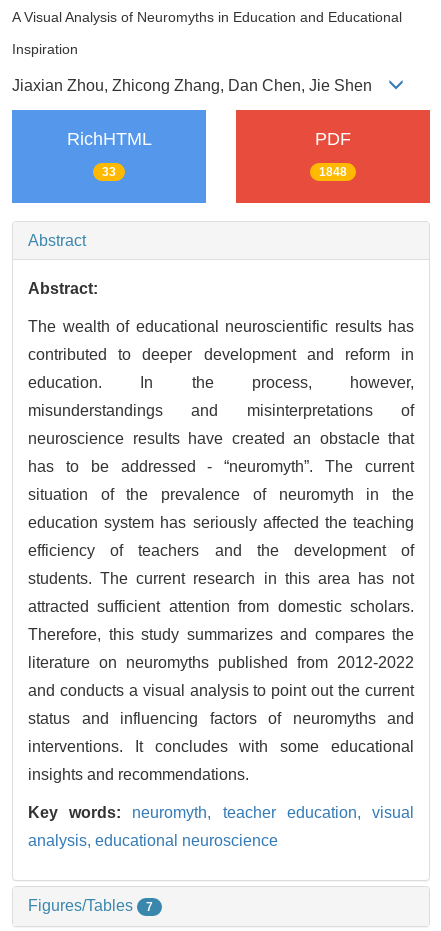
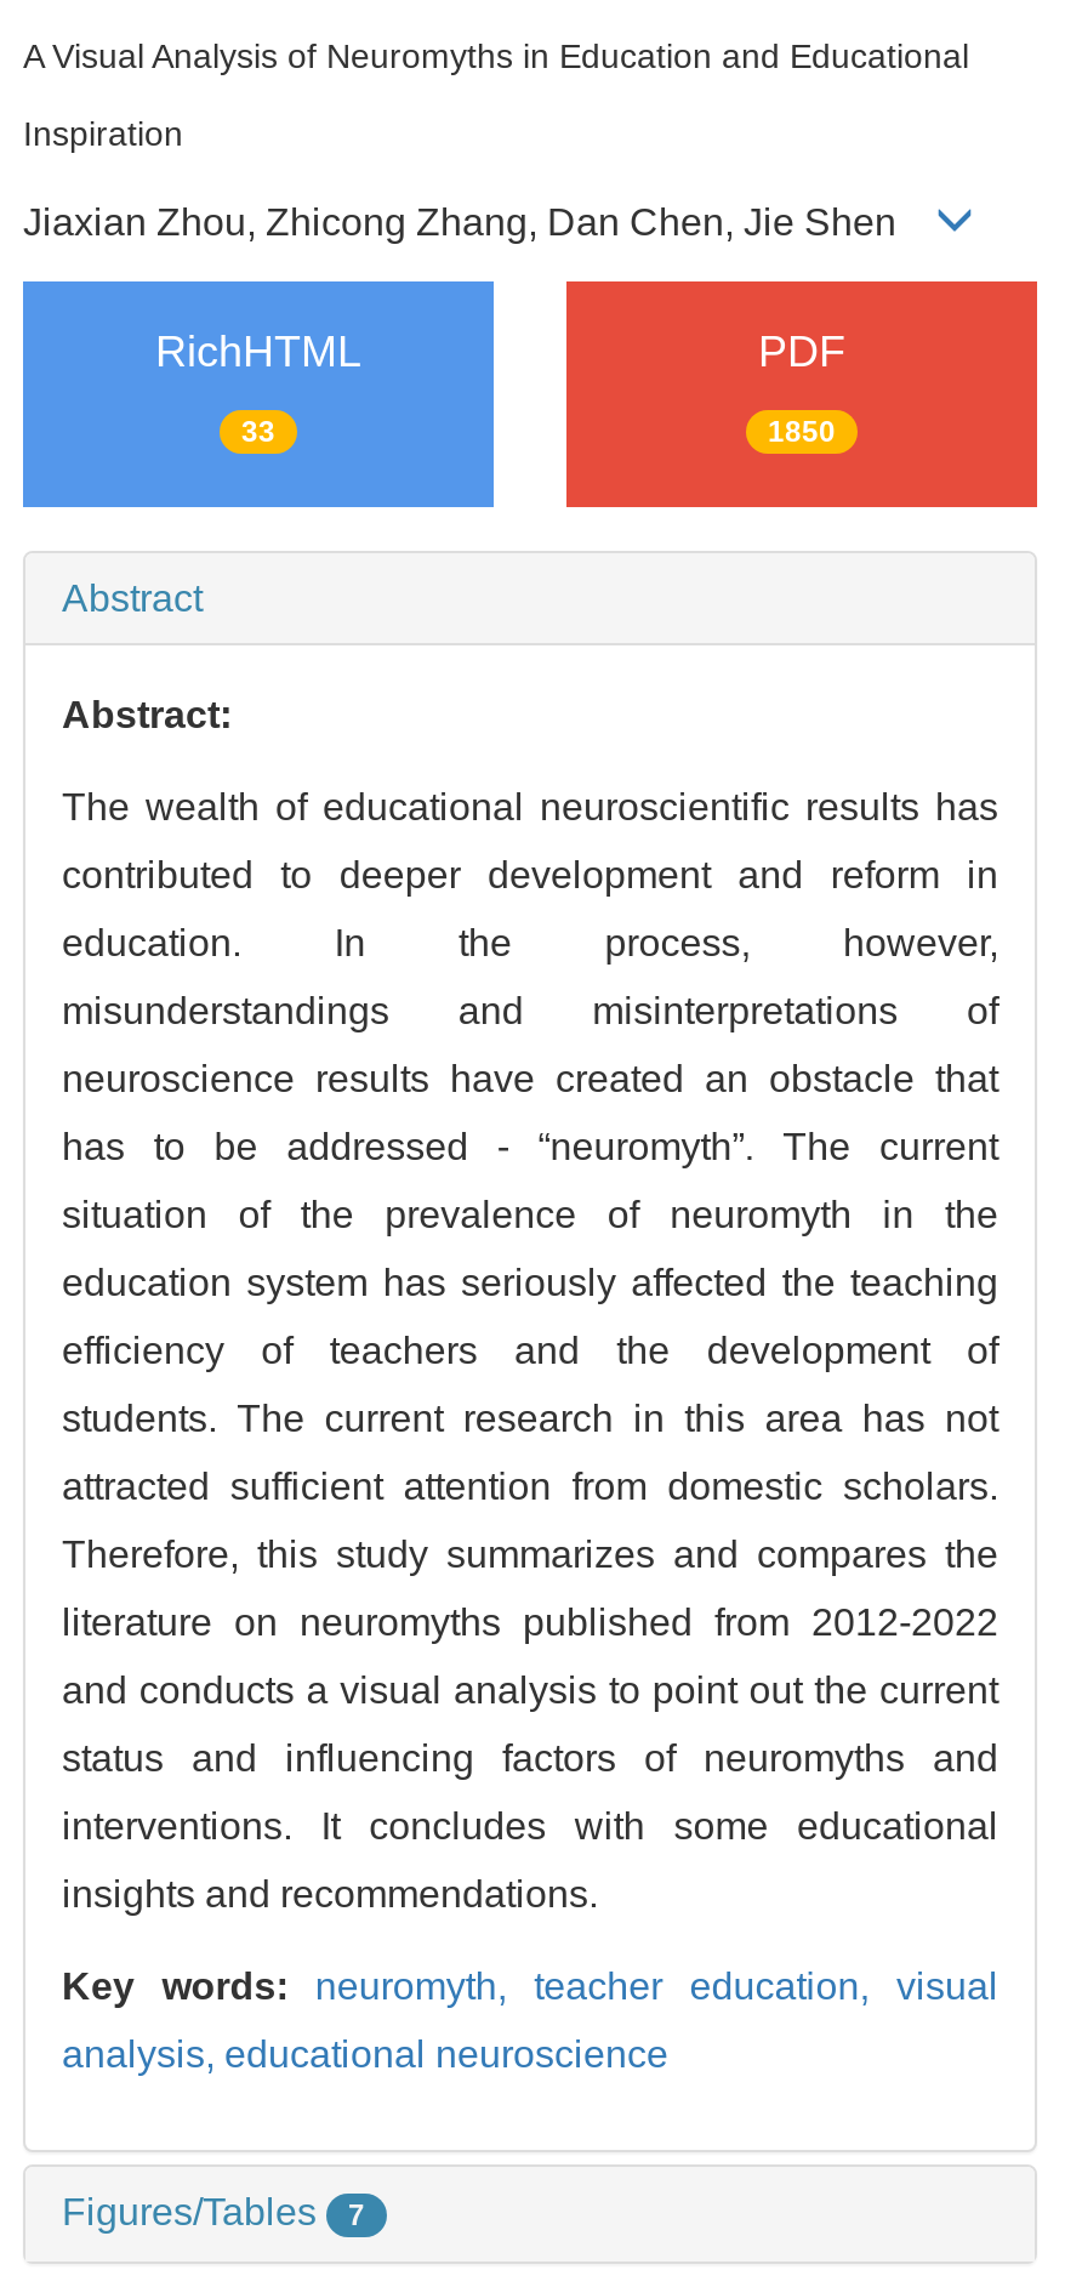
[319,165,347,179] 1848 -> [768,415,836,449] 1850

